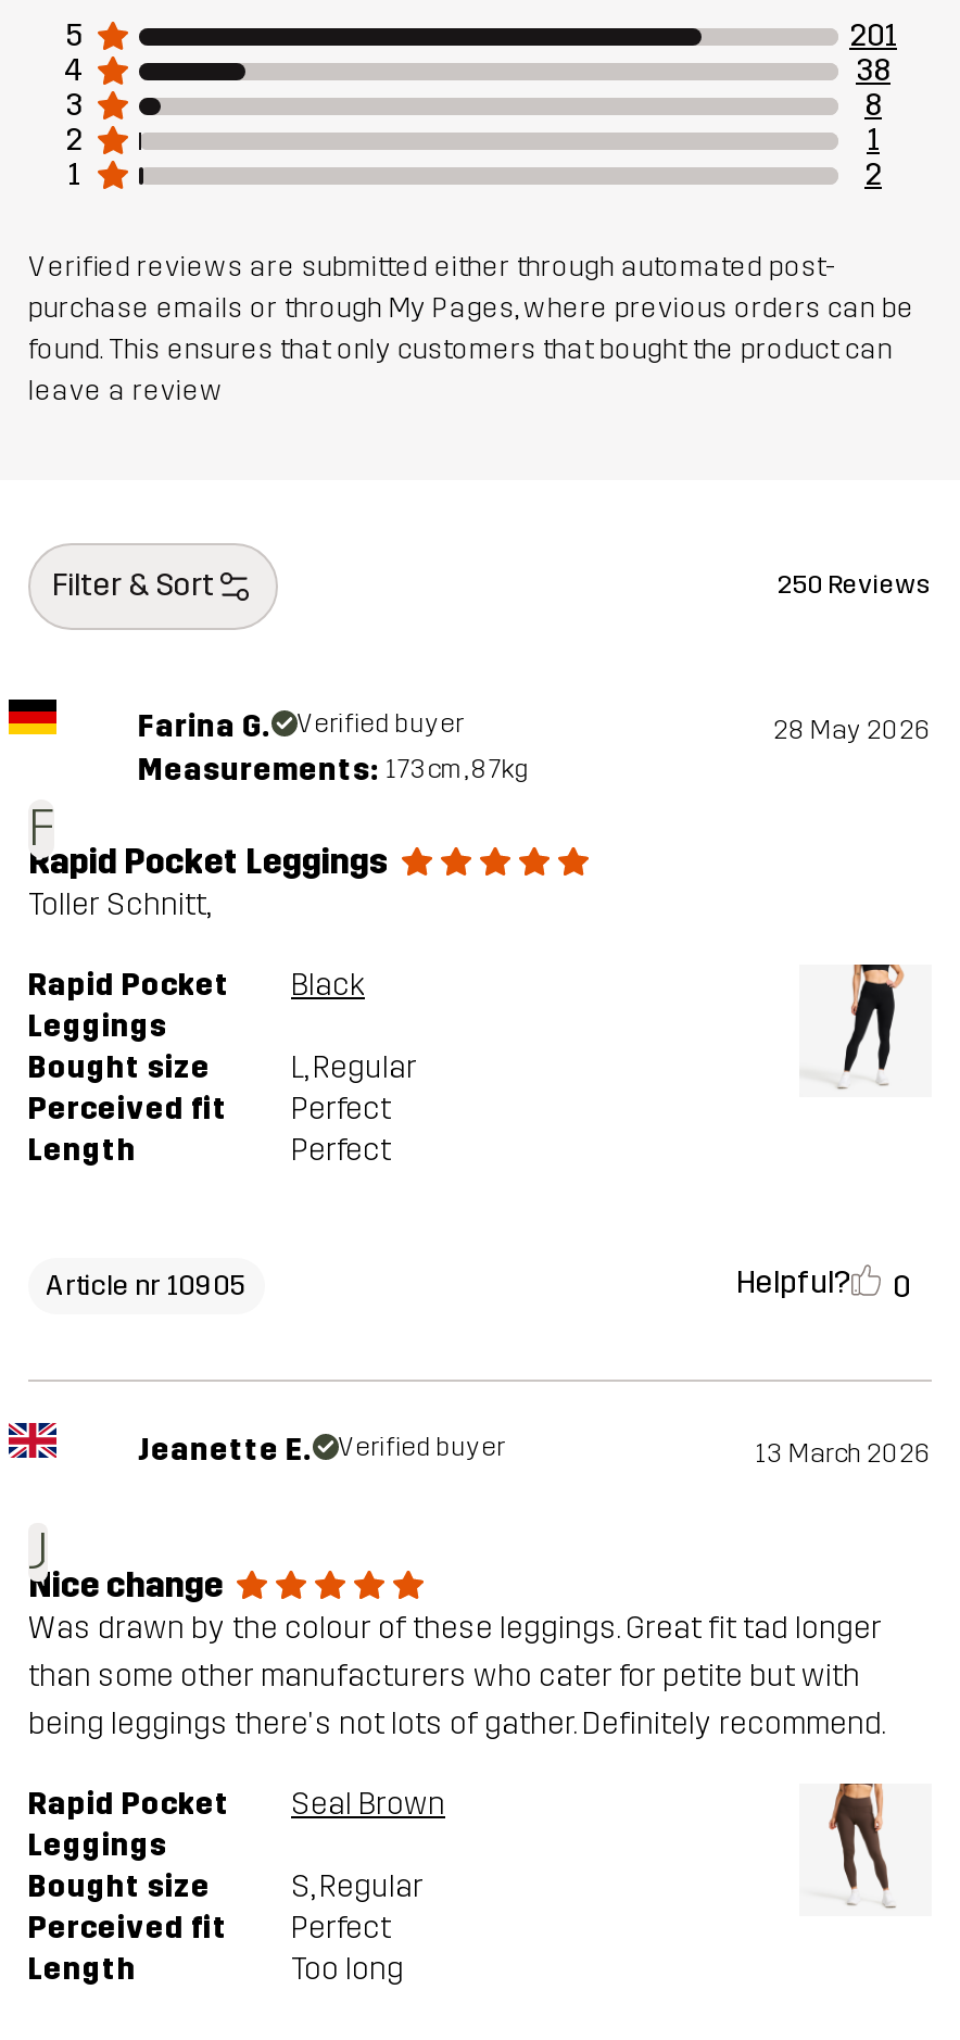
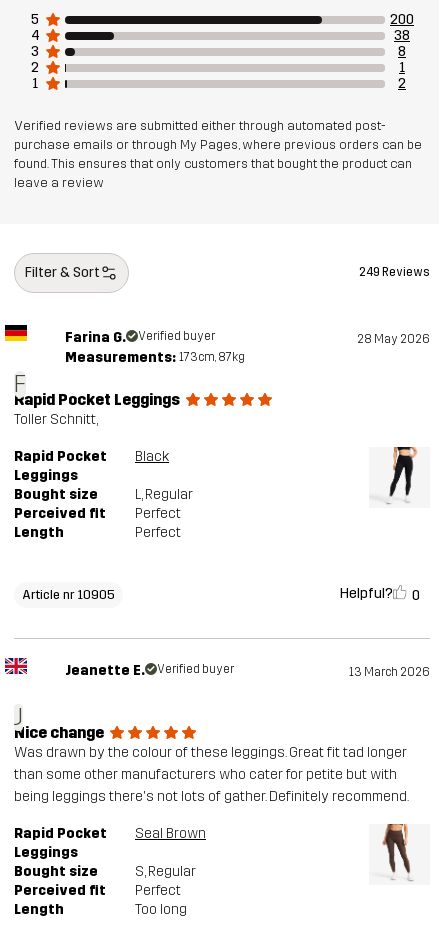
[849,17,897,54] 201 -> [390,11,414,28] 200
[778,570,932,600] 250 Reviews -> [359,265,430,279] 249 Reviews

